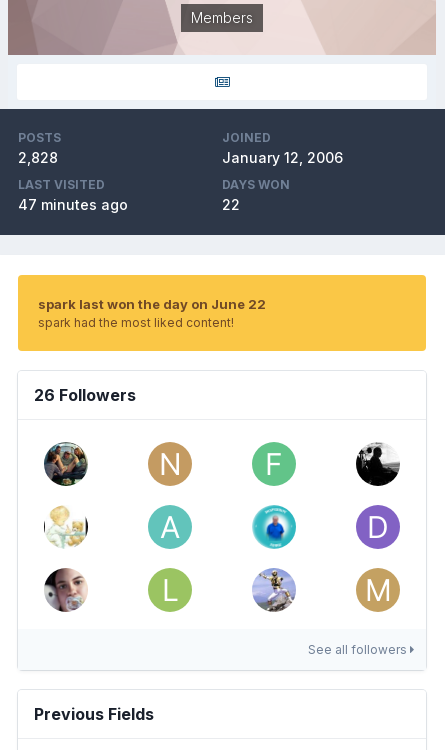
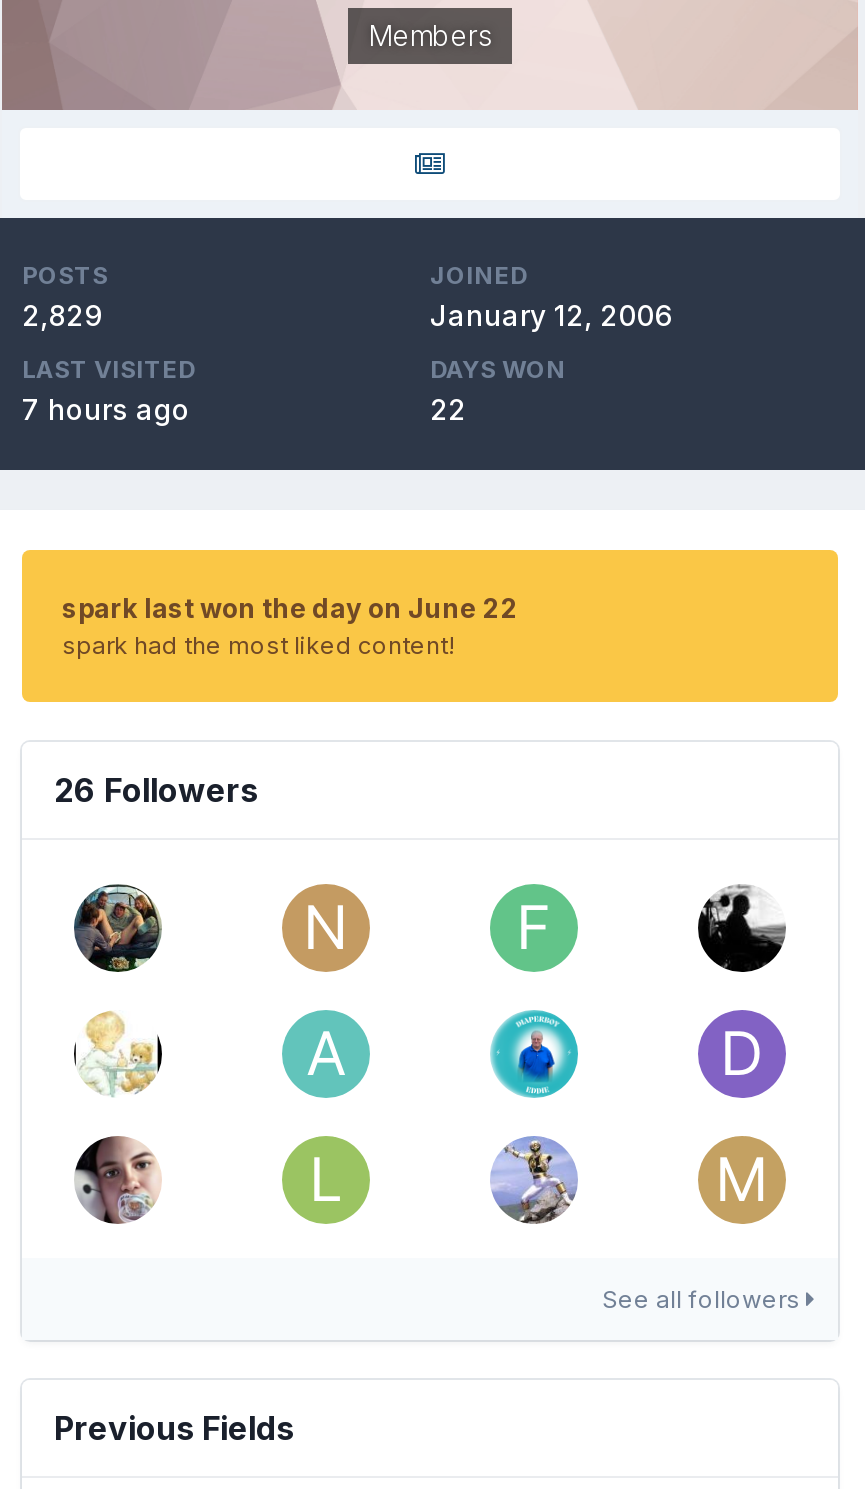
[18,149,58,166] 2,828 -> [22,298,102,332] 2,829
[18,196,128,213] 47 minutes ago -> [22,392,190,426] 7 hours ago

